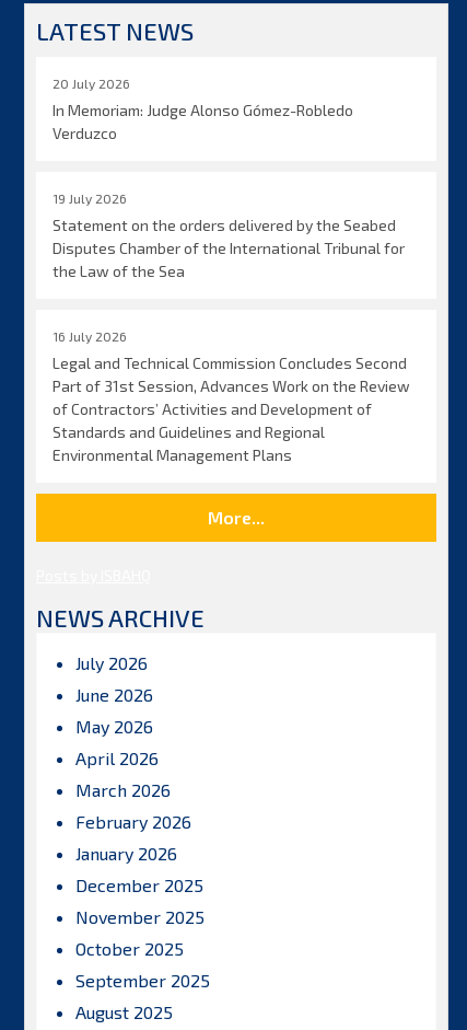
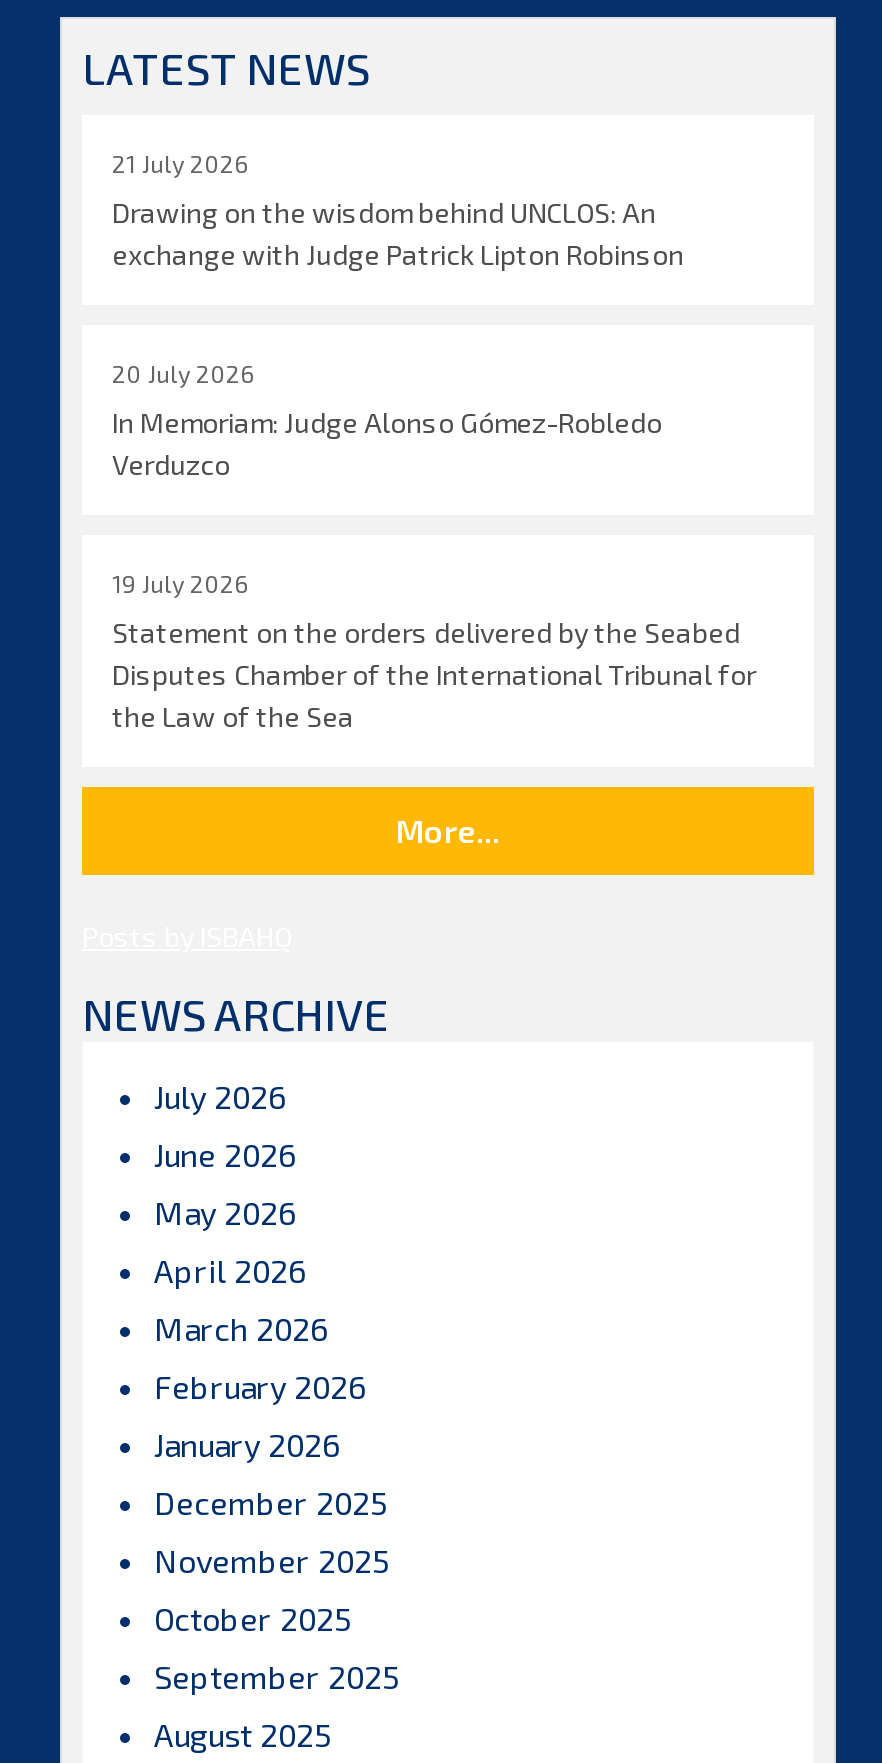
none -> [112,149,684,271] 21 July 2026 | Drawing on the wisdom behind UNCLOS: An | exchange with Judge Patrick Lipton Robinson
moved [52,76,405,280] -> [112,359,756,733]: 20 July 2026 | In Memoriam: Judge Alonso Gómez-Robledo | Verduzco | 19 July 2026 | Statement on the orders delivered by the Seabed | Disputes Chamber of the International Tribunal for | the Law of the Sea
[52,328,410,464] 16 July 2026 | Legal and Technical Commission Concludes Second | Part of 31st Session, Advances Work on the Review | of Contractors’ Activities and Development of | Standards and Guidelines and Regional | Environmental Management Plans -> none

